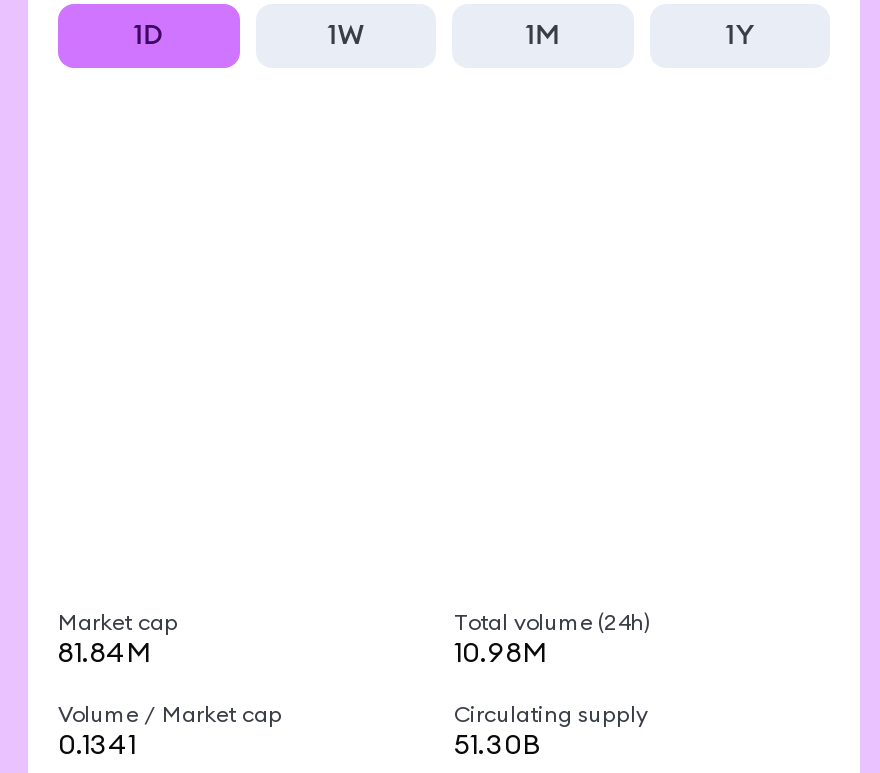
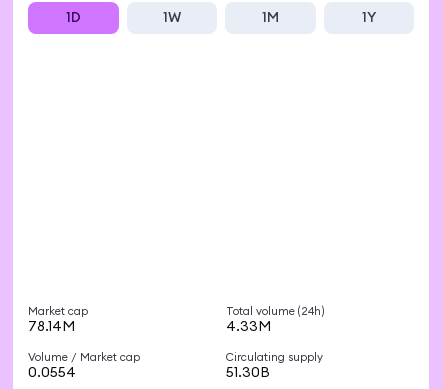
[58,639,152,667] 81.84M -> [28,319,75,333] 78.14M
[454,639,548,667] 10.98M -> [226,319,271,333] 4.33M
[58,731,136,759] 0.1341 -> [28,365,76,379] 0.0554

